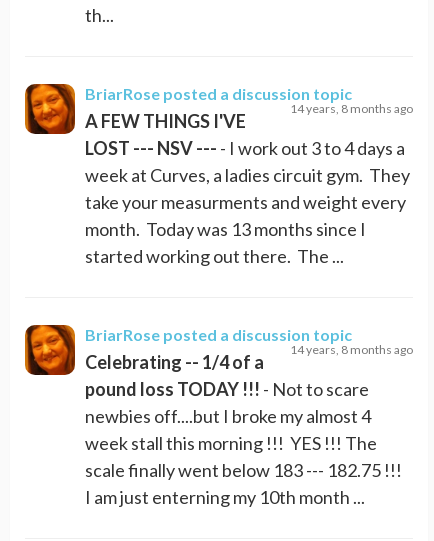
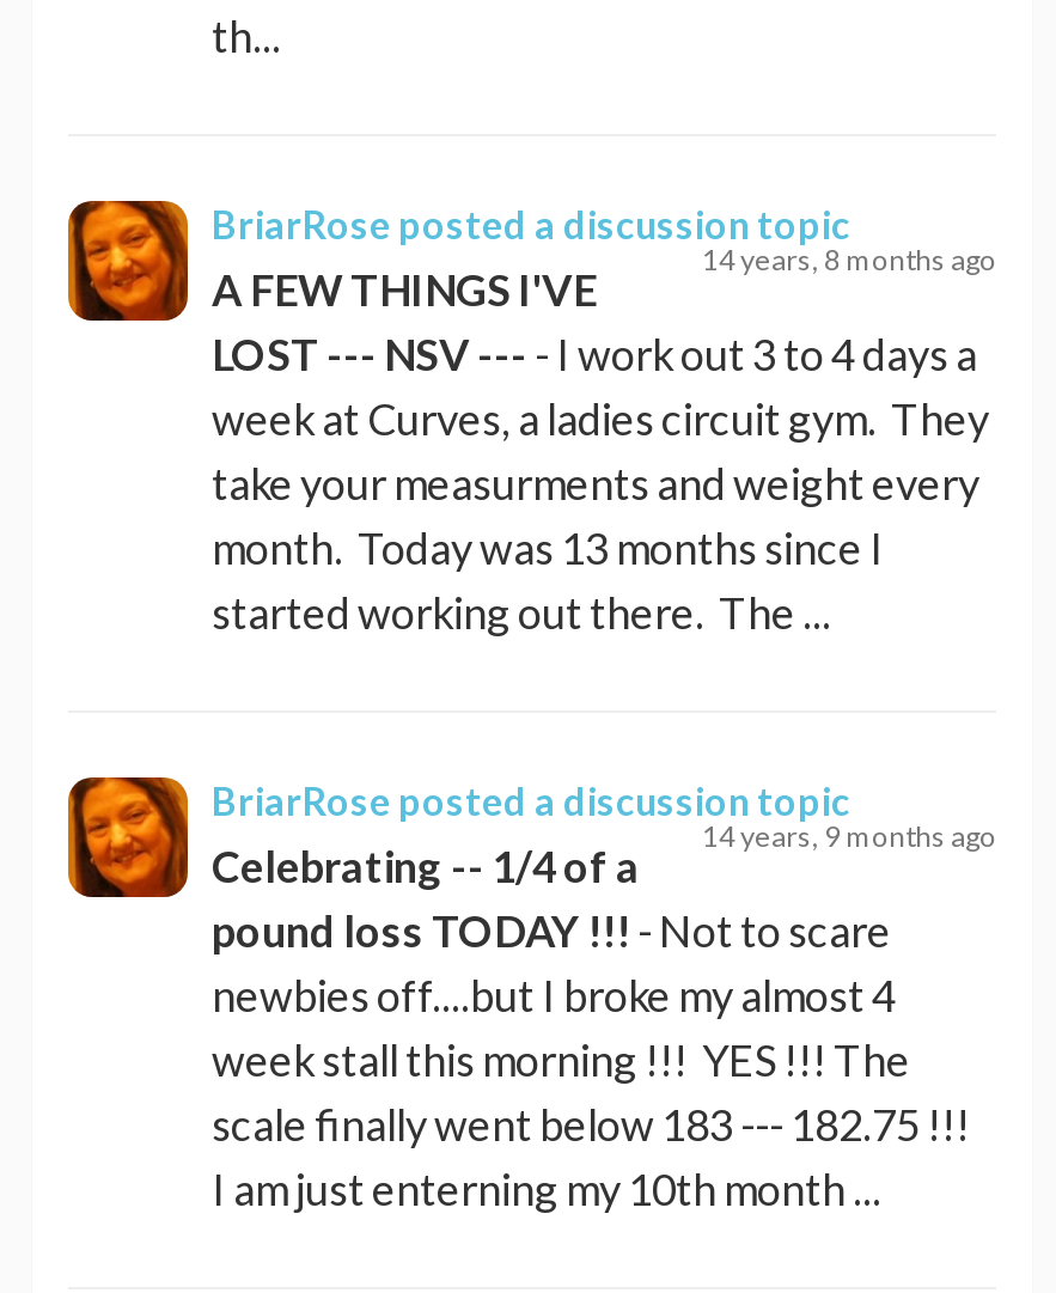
[290,341,413,356] 14 years, 8 months ago -> [702,817,996,853] 14 years, 9 months ago

